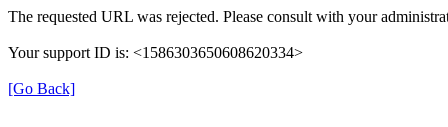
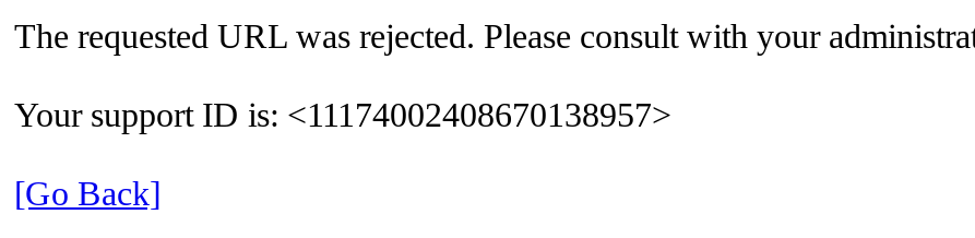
[8,44,303,61] Your support ID is: <1586303650608620334> -> [14,96,671,133] Your support ID is: <11174002408670138957>

